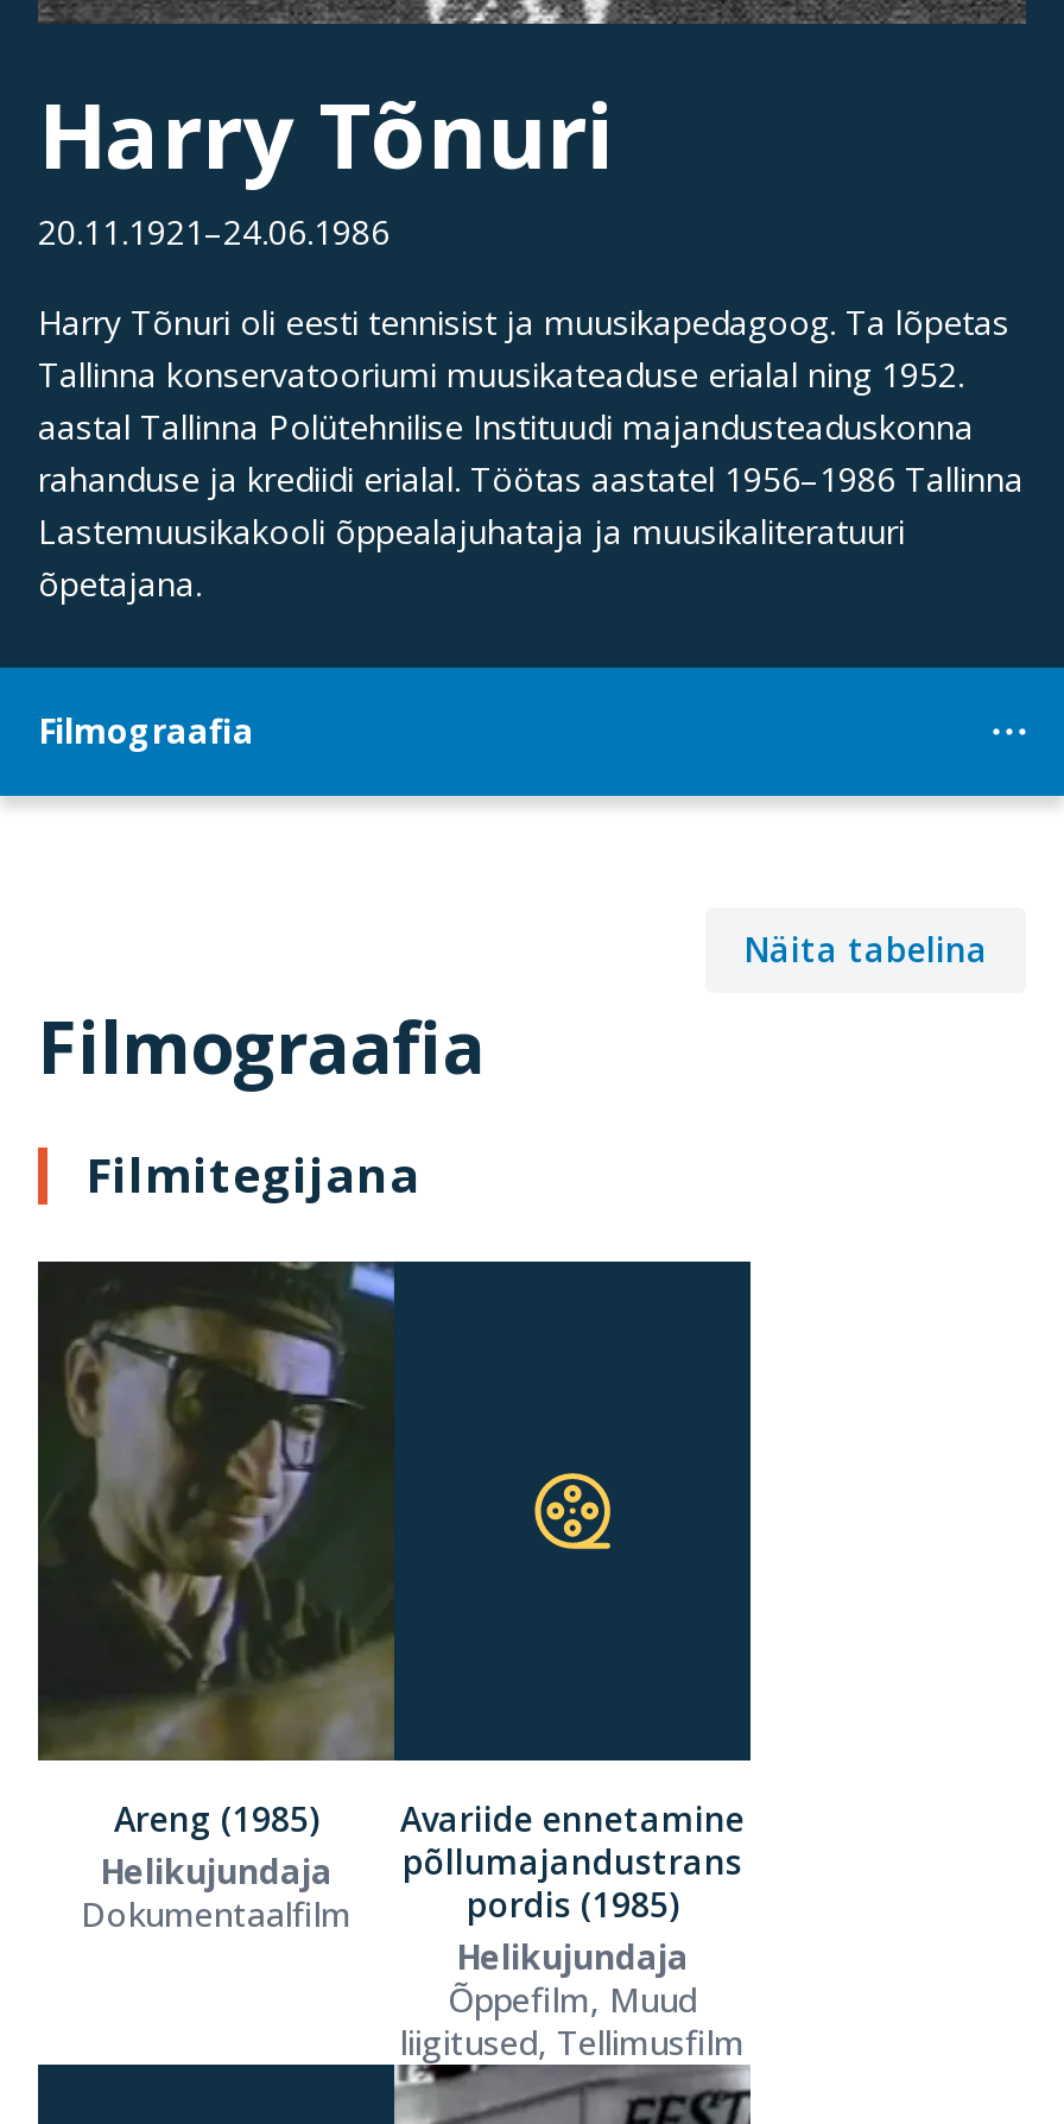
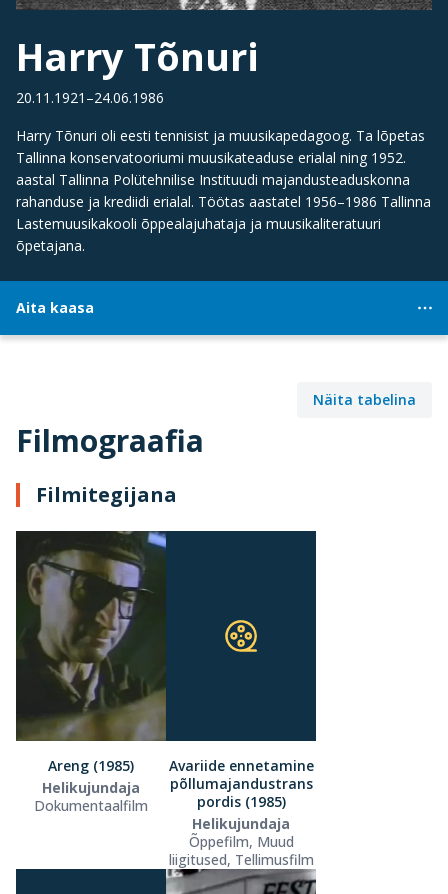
[38,708,254,753] Filmograafia -> [16,298,94,317] Aita kaasa

